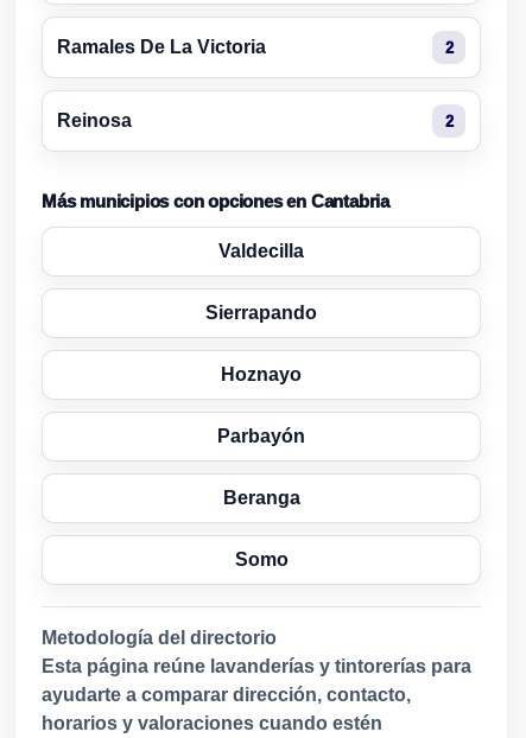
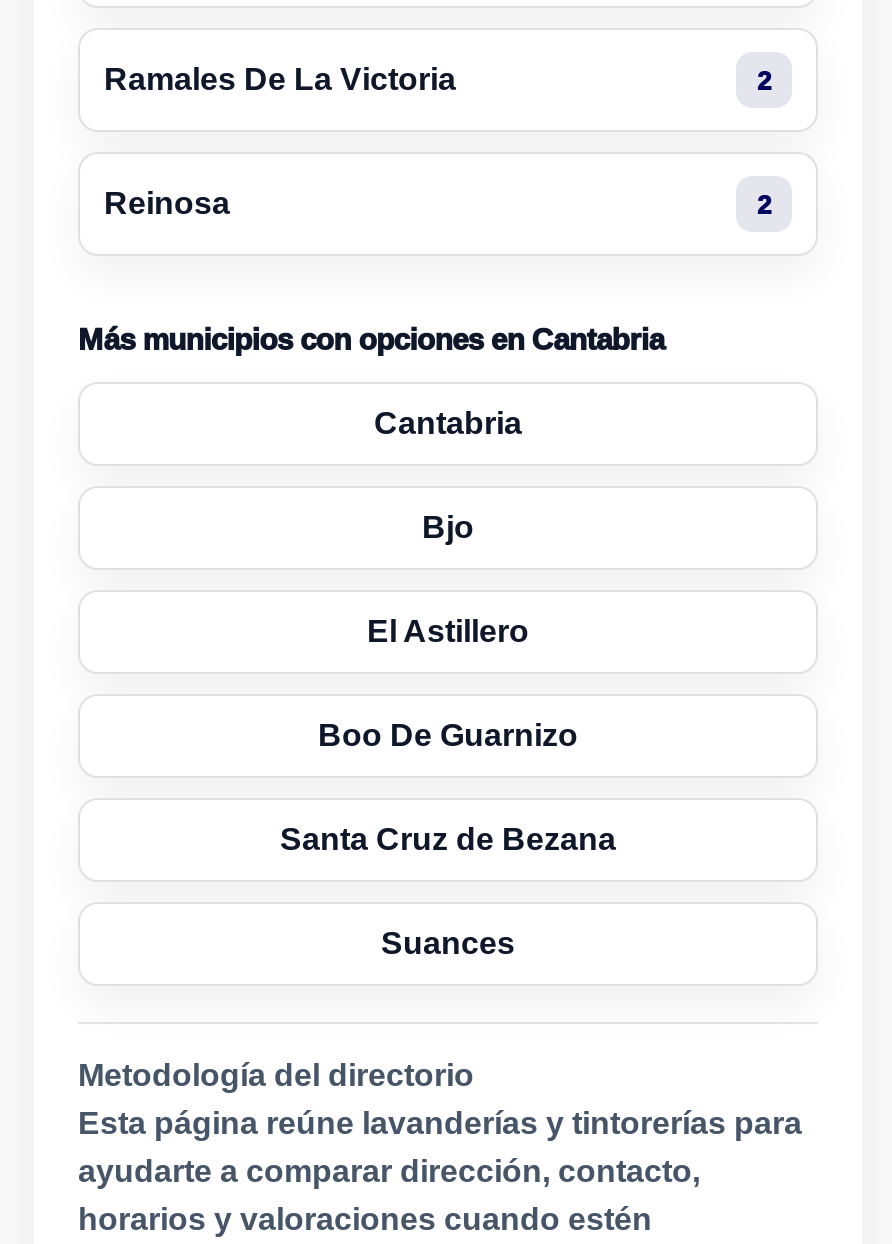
[218,241,304,261] Valdecilla -> [374,406,522,440] Cantabria
[205,303,317,323] Sierrapando -> [422,510,474,544] Bjo
[221,364,302,385] Hoznayo -> [367,614,529,648] El Astillero
[217,426,305,446] Parbayón -> [318,718,578,752] Boo De Guarnizo
[223,488,300,508] Beranga -> [280,822,616,856] Santa Cruz de Bezana
[235,550,288,570] Somo -> [381,926,515,960] Suances

